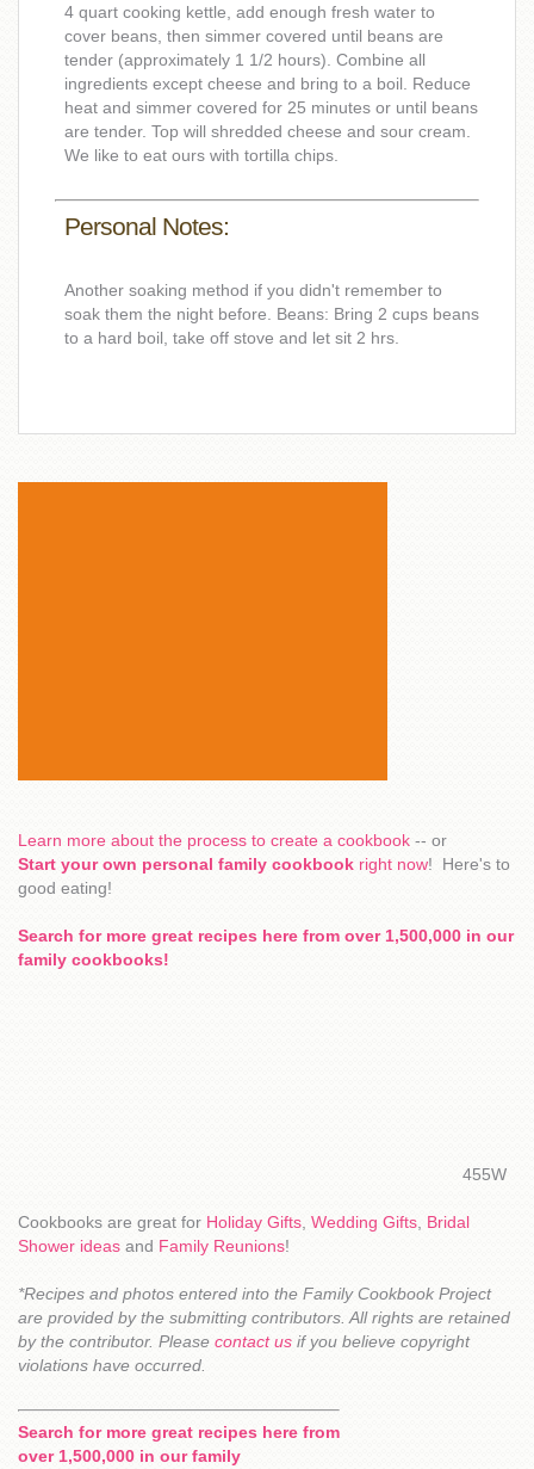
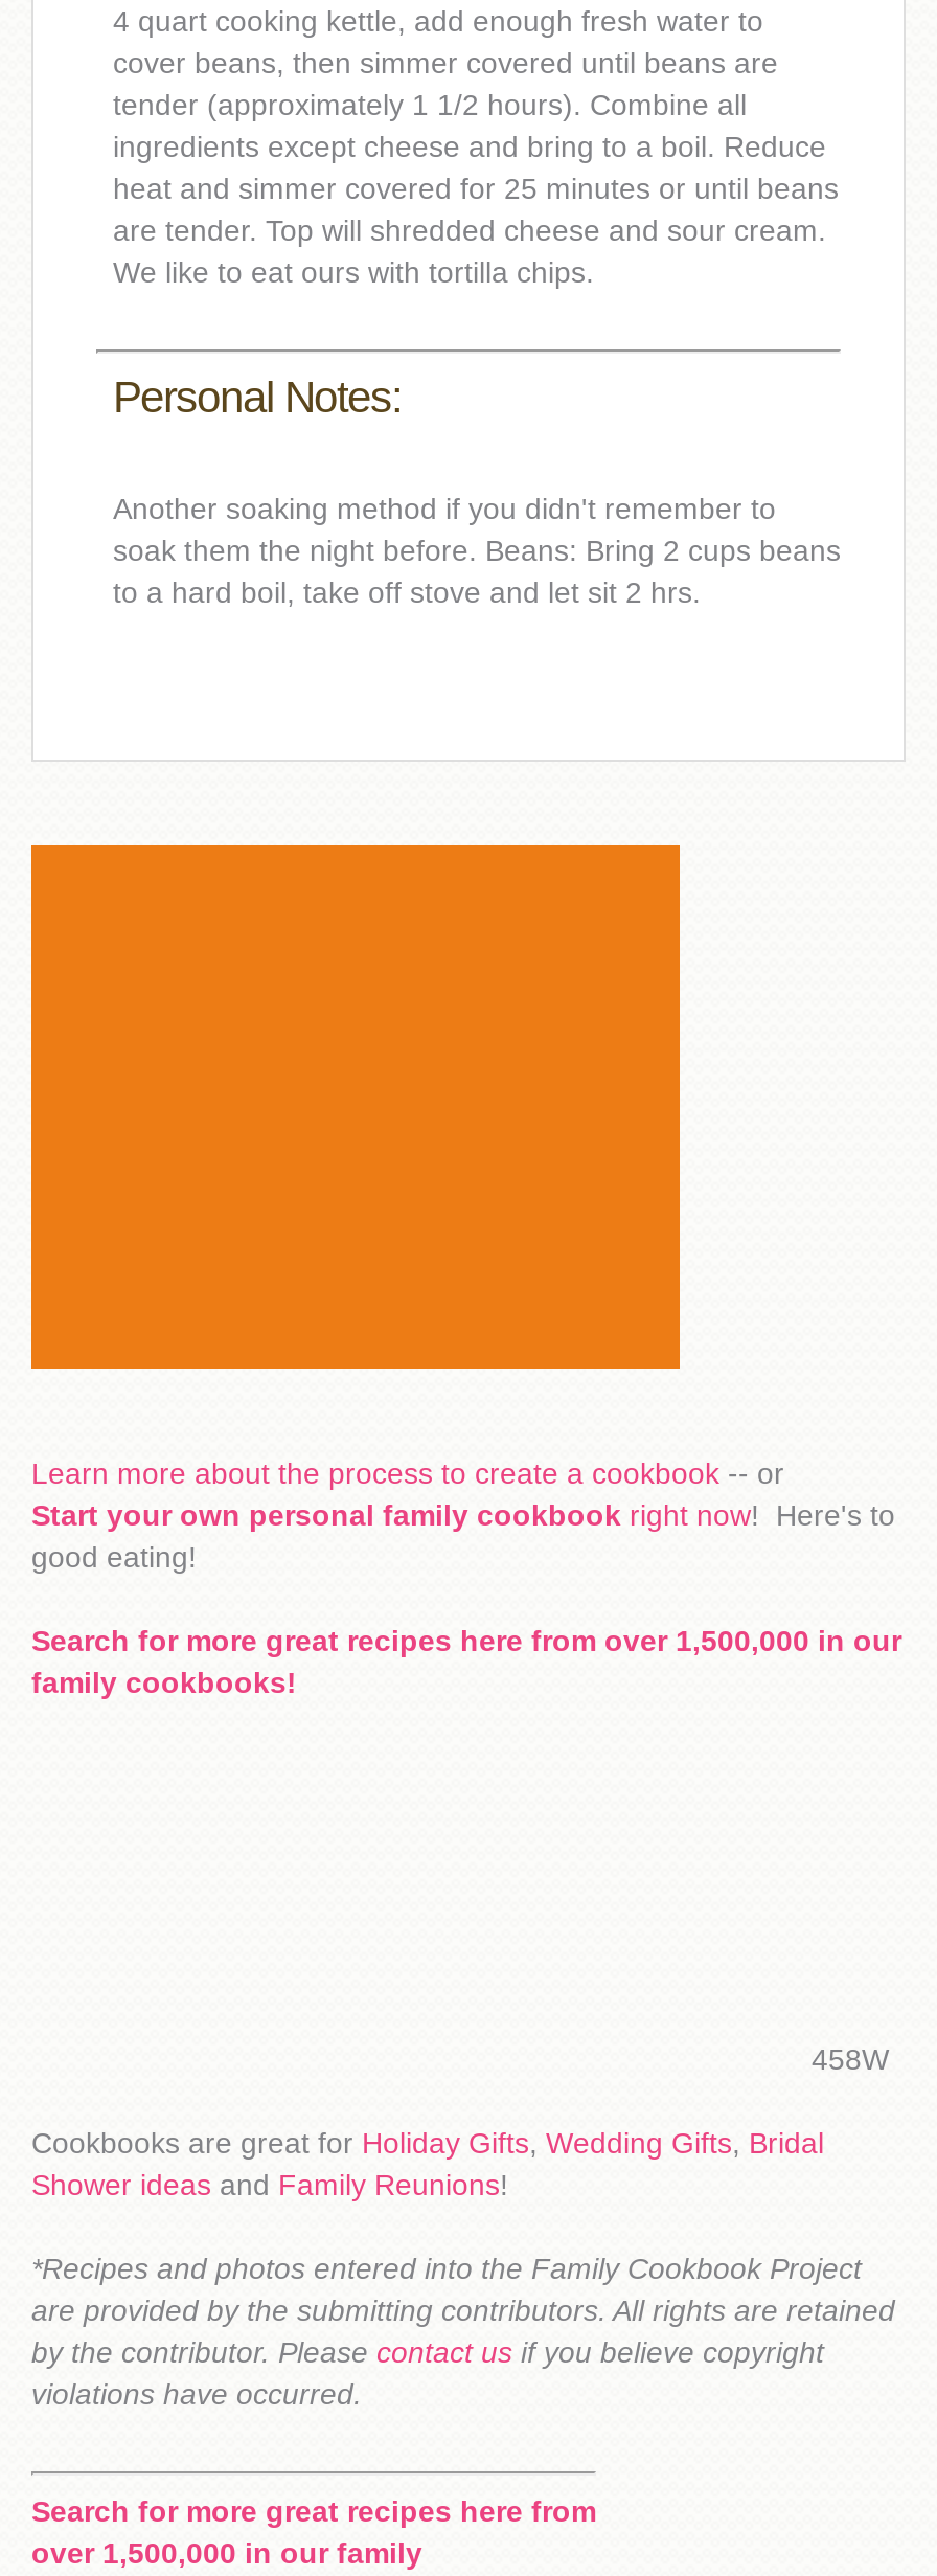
[462,1165,516,1184] 455W -> [812,2042,906,2076] 458W

